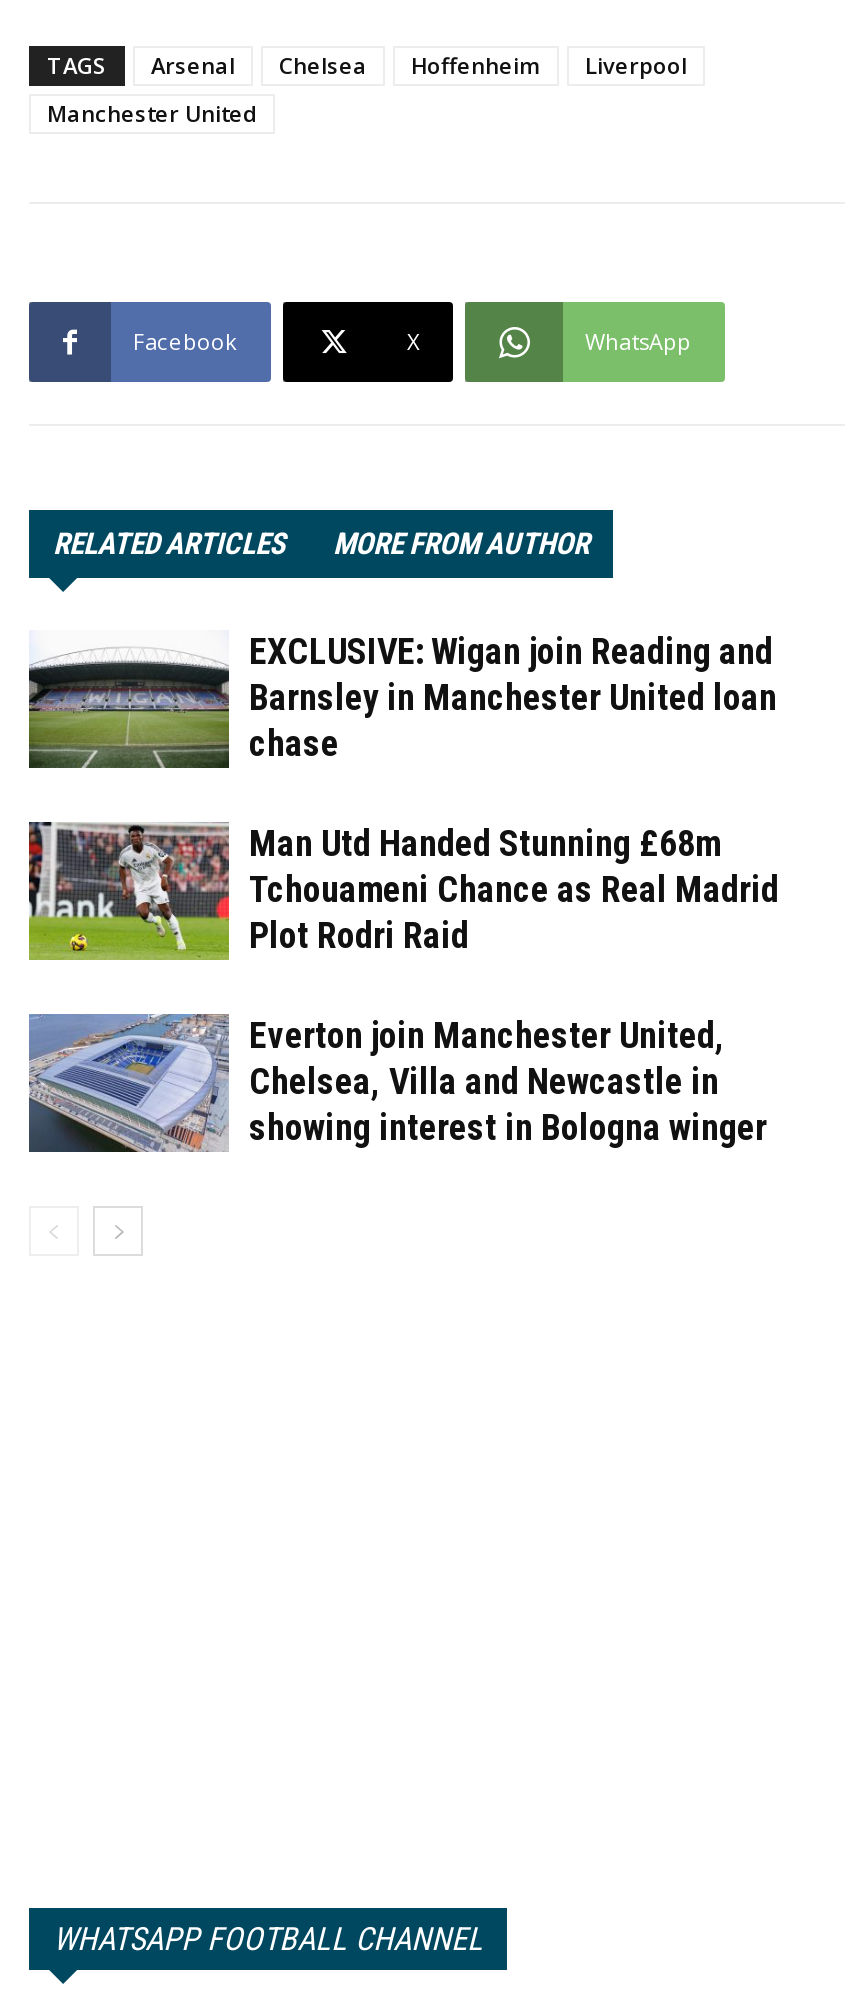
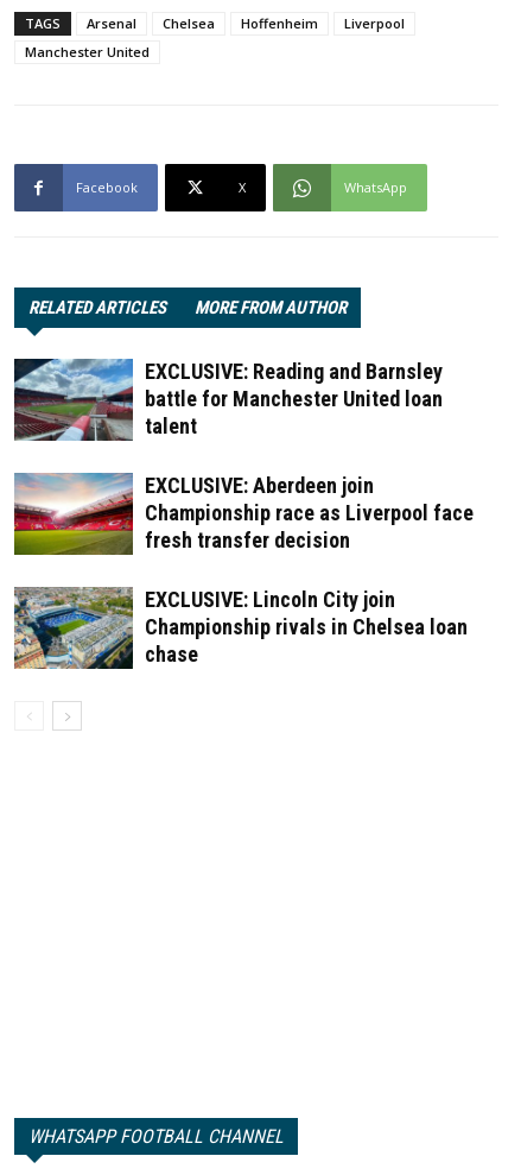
[29,630,777,770] [image] | EXCLUSIVE: Wigan join Reading and | Barnsley in Manchester United loan -> [13,358,474,639] [image] | EXCLUSIVE: Reading and Barnsley | battle for Manchester United loan | talent | EXCLUSIVE: Aberdeen join | Championship race as Liverpool face | fresh transfer decision | EXCLUSIVE: Lincoln City join | Championship rivals in Chelsea loan
moved [249,722,339,764] -> [145,642,198,667]: chase
[27,822,221,962] [image] -> [13,473,128,555] [image]
[249,822,779,1148] Man Utd Handed Stunning £68m | Tchouameni Chance as Real Madrid | Plot Rodri Raid | Everton join Manchester United, | Chelsea, Villa and Newcastle in | showing interest in Bologna winger -> none
[27,1014,221,1154] [image] -> [13,587,128,669] [image]

